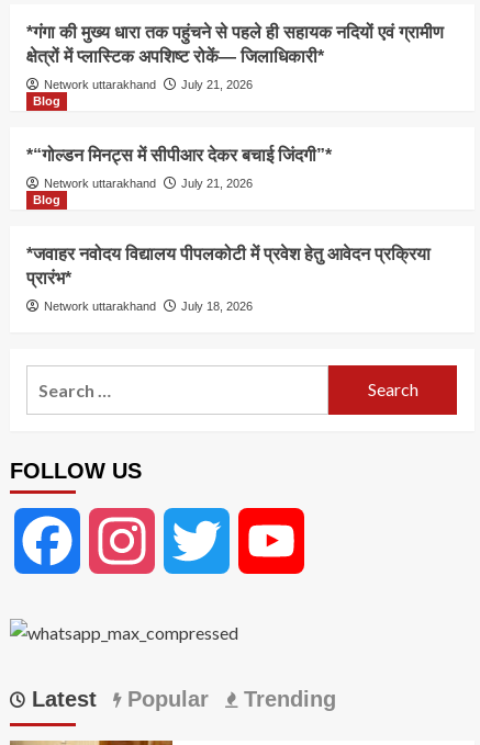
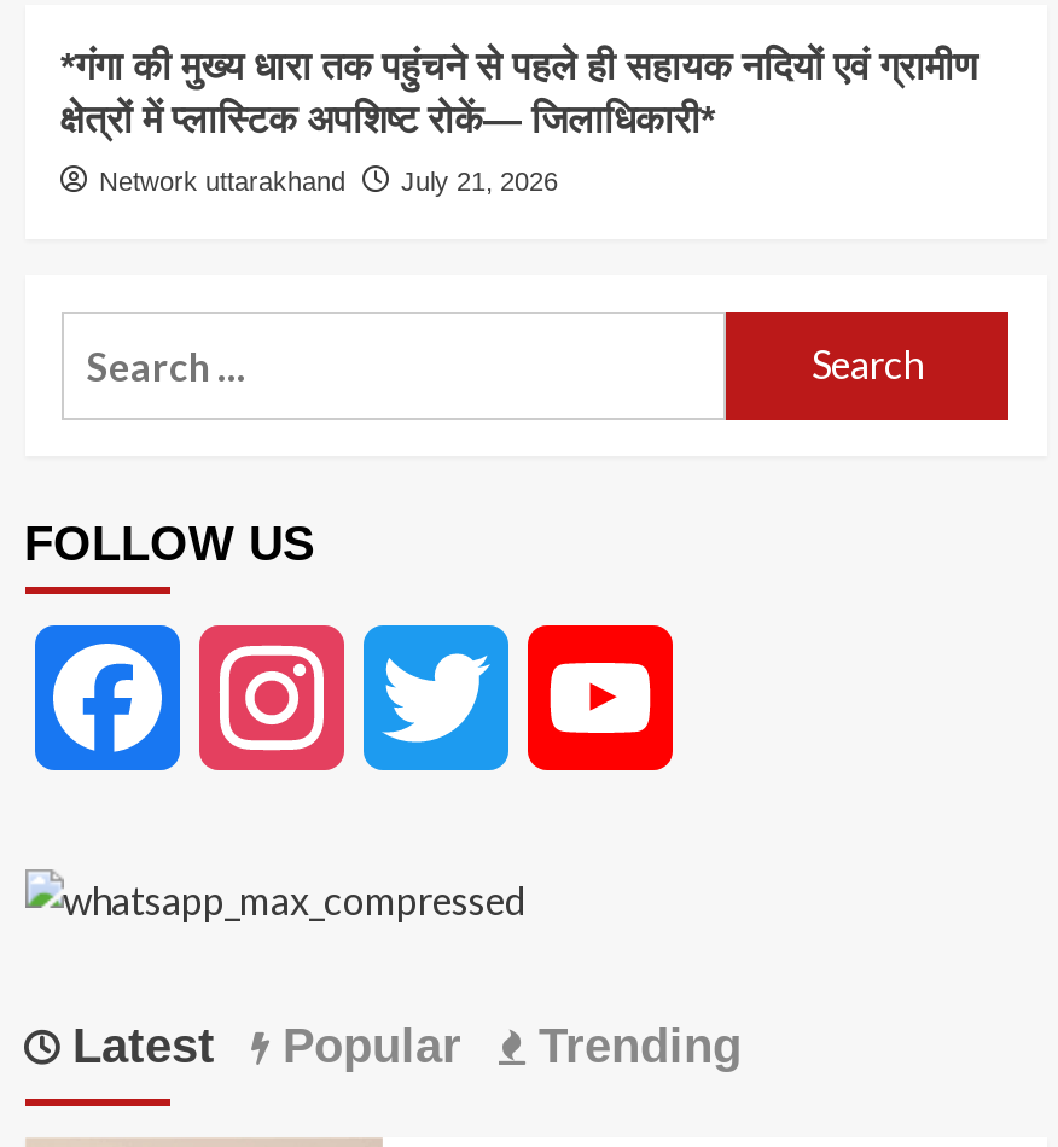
[26,94,430,313] Blog | *“गोल्डन मिनट्स में सीपीआर देकर बचाई जिंदगी”* | Network uttarakhand | July 21, 2026 | Blog | *जवाहर नवोदय विद्यालय पीपलकोटी में प्रवेश हेतु आवेदन प्रक्रिया | प्रारंभ* | Network uttarakhand | July 18, 2026 -> none

